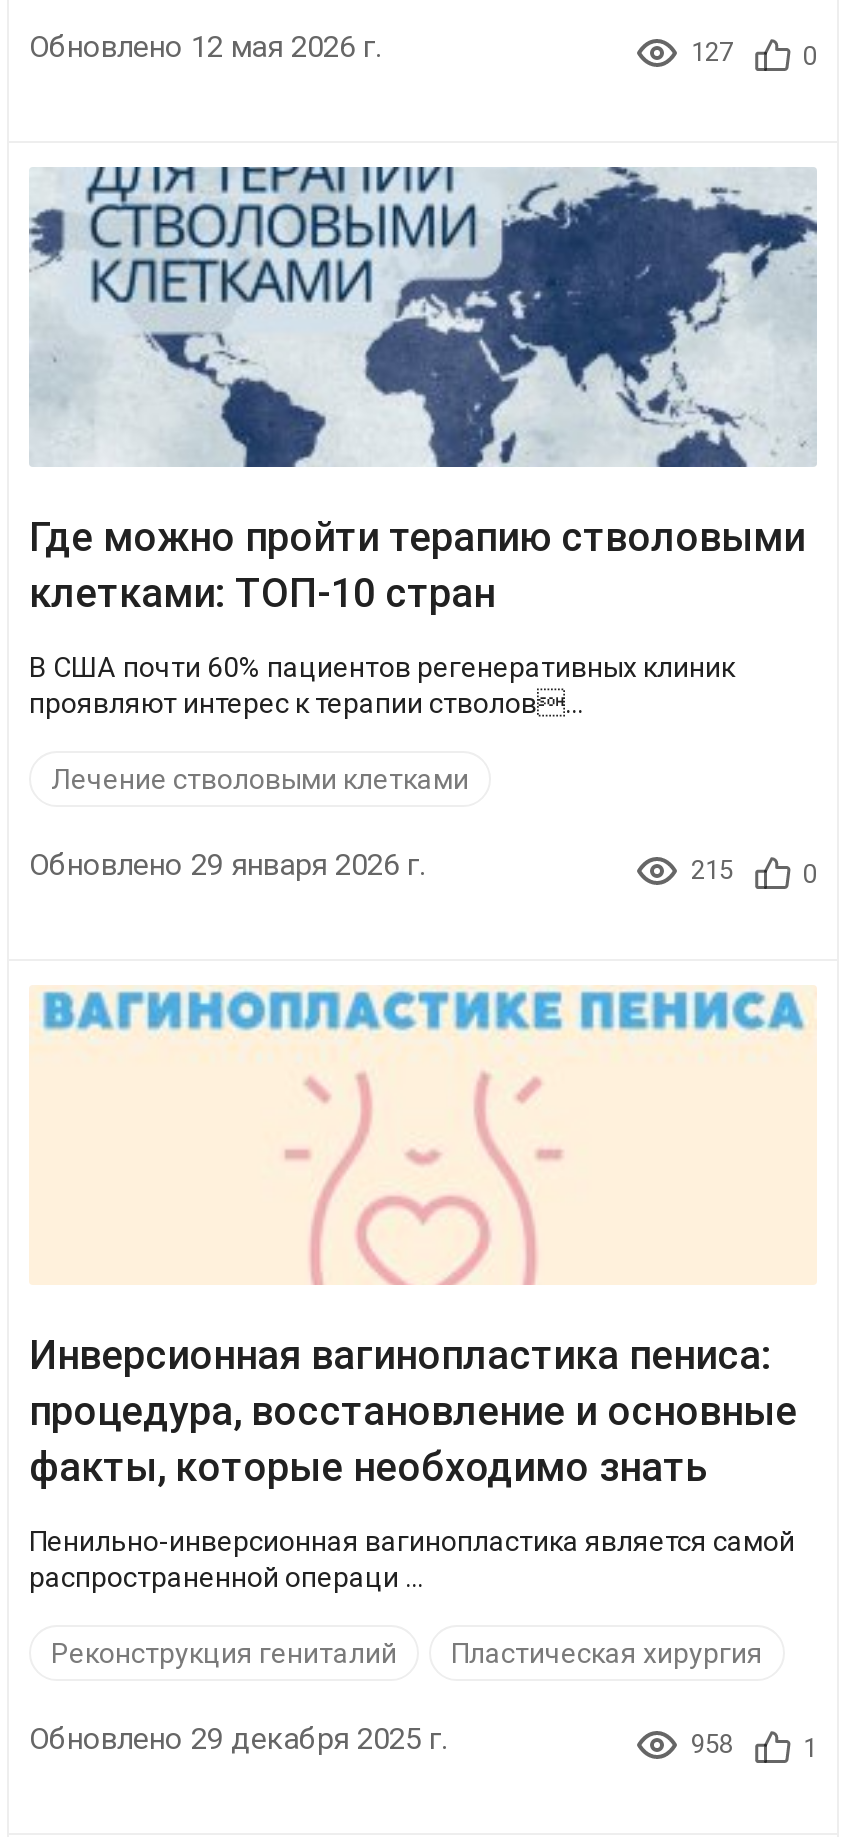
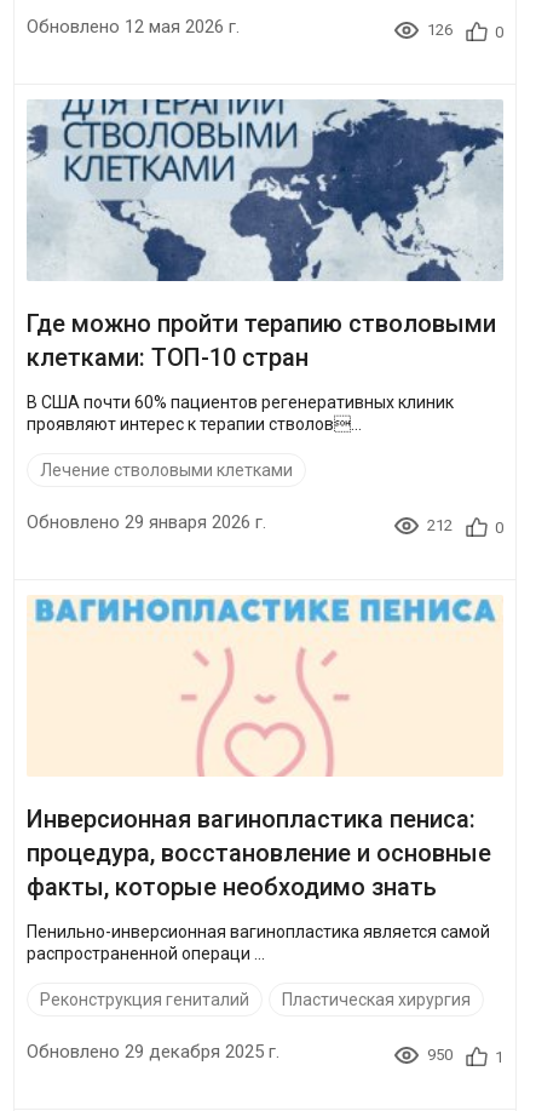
[691,38,733,68] 127 -> [427,21,453,39] 126
[691,856,733,886] 215 -> [427,517,453,535] 212
[691,1730,733,1760] 958 -> [427,1046,453,1064] 950

